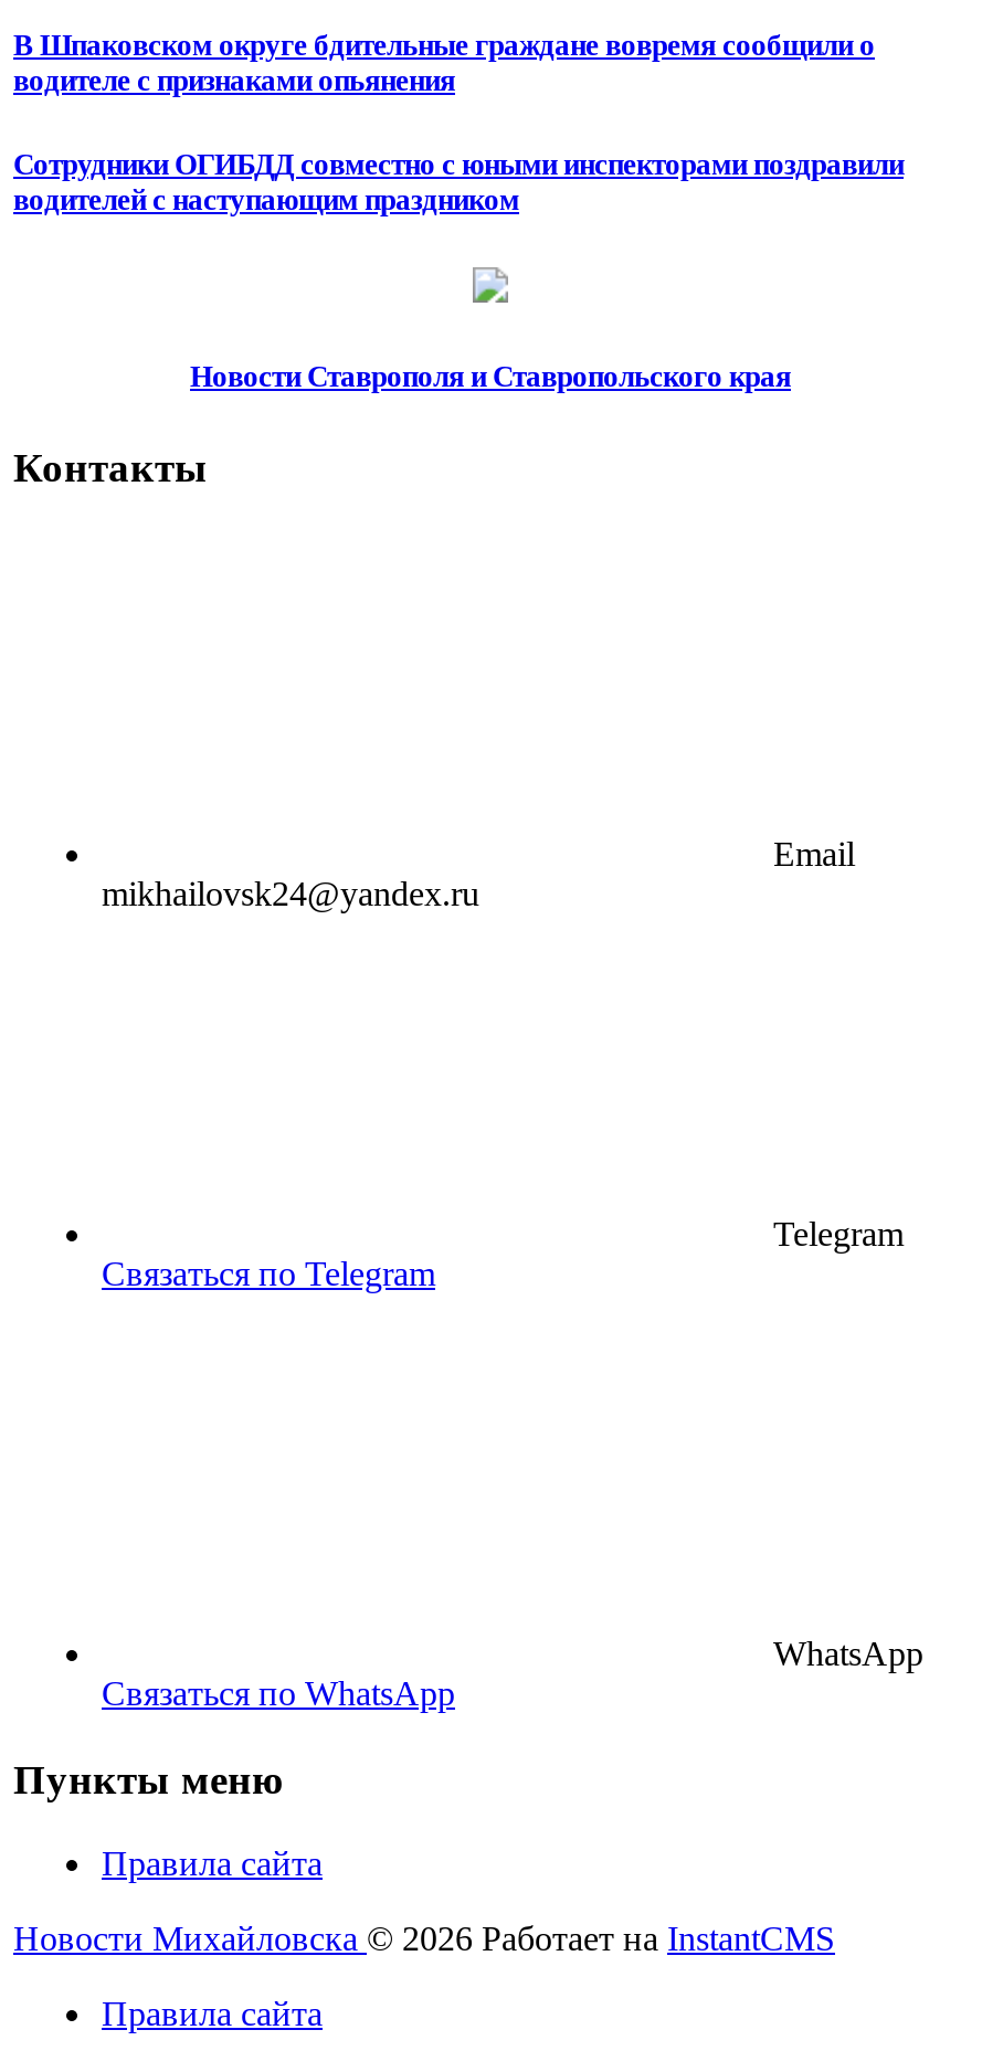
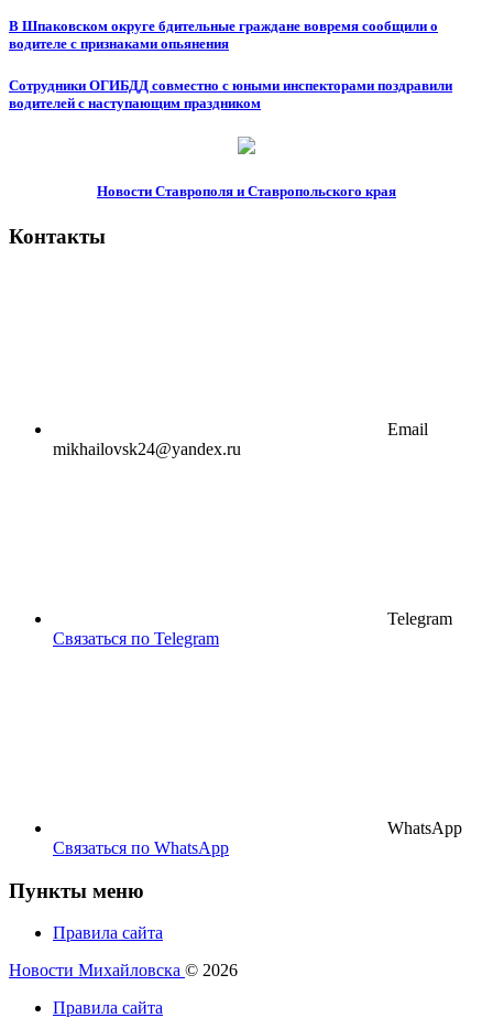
[13,1920,835,1958] Новости Михайловска © 2026 Работает на InstantCMS -> [9,961,238,980] Новости Михайловска © 2026

